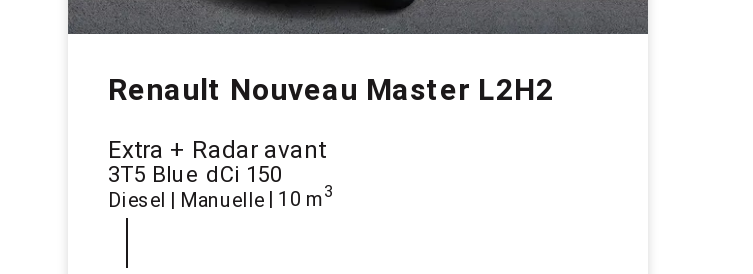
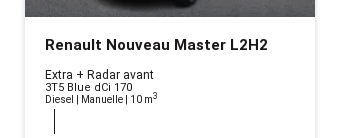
[108,162,282,188] 3T5 Blue dCi 150 -> [45,81,132,94] 3T5 Blue dCi 170

